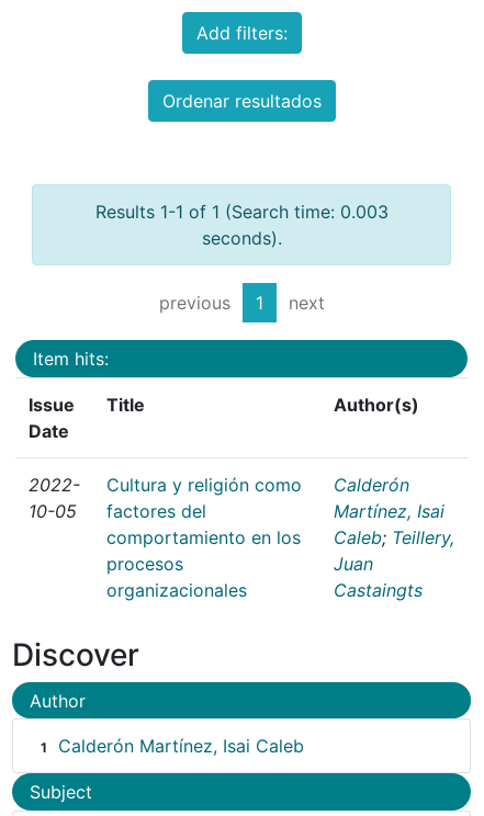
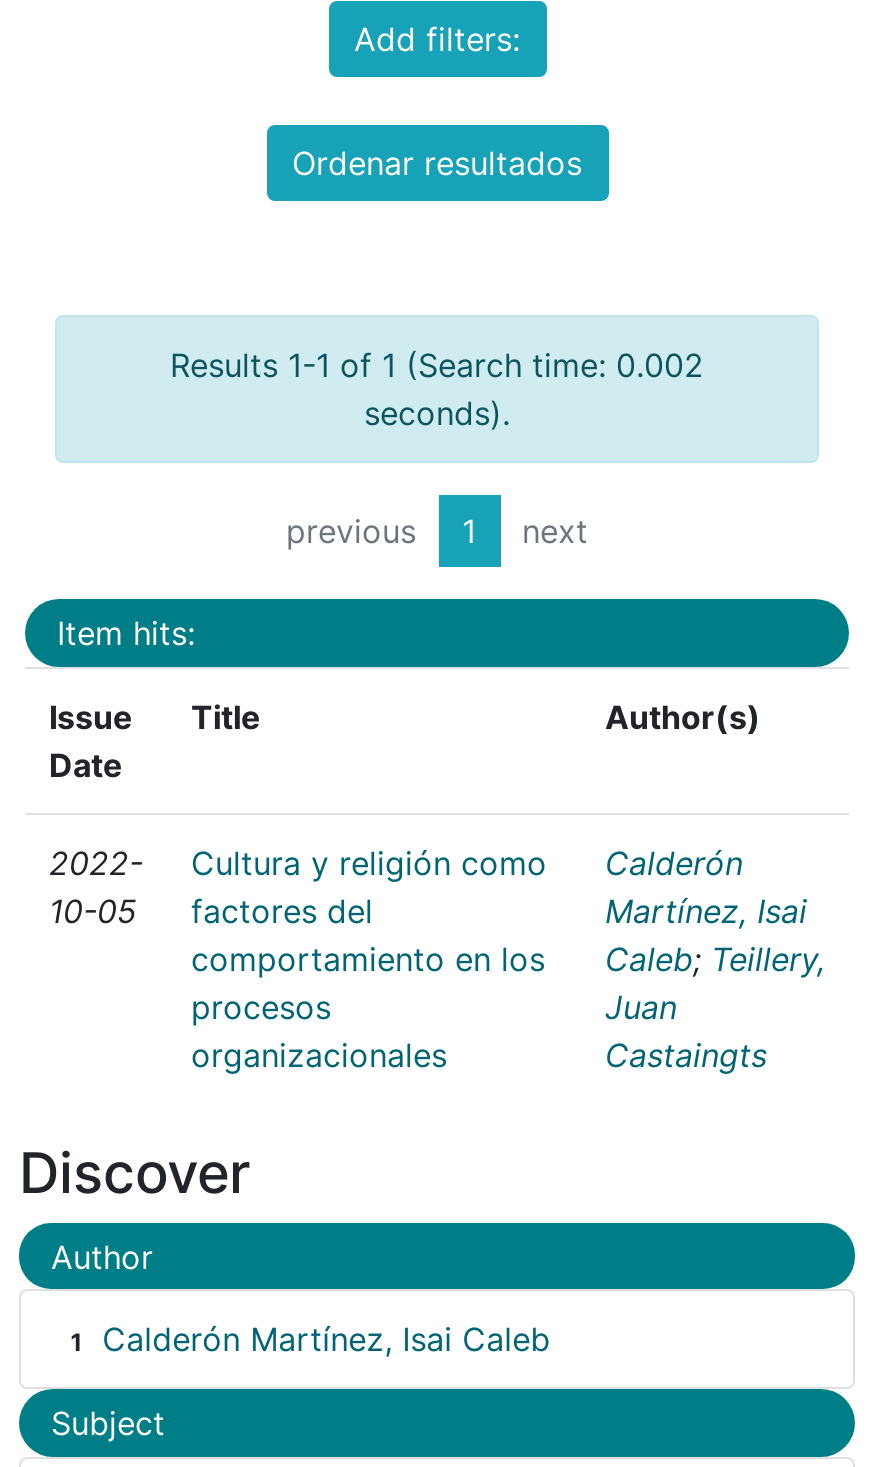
[95,201,388,223] Results 1-1 of 1 (Search time: 0.003 -> [170,345,704,385] Results 1-1 of 1 (Search time: 0.002

